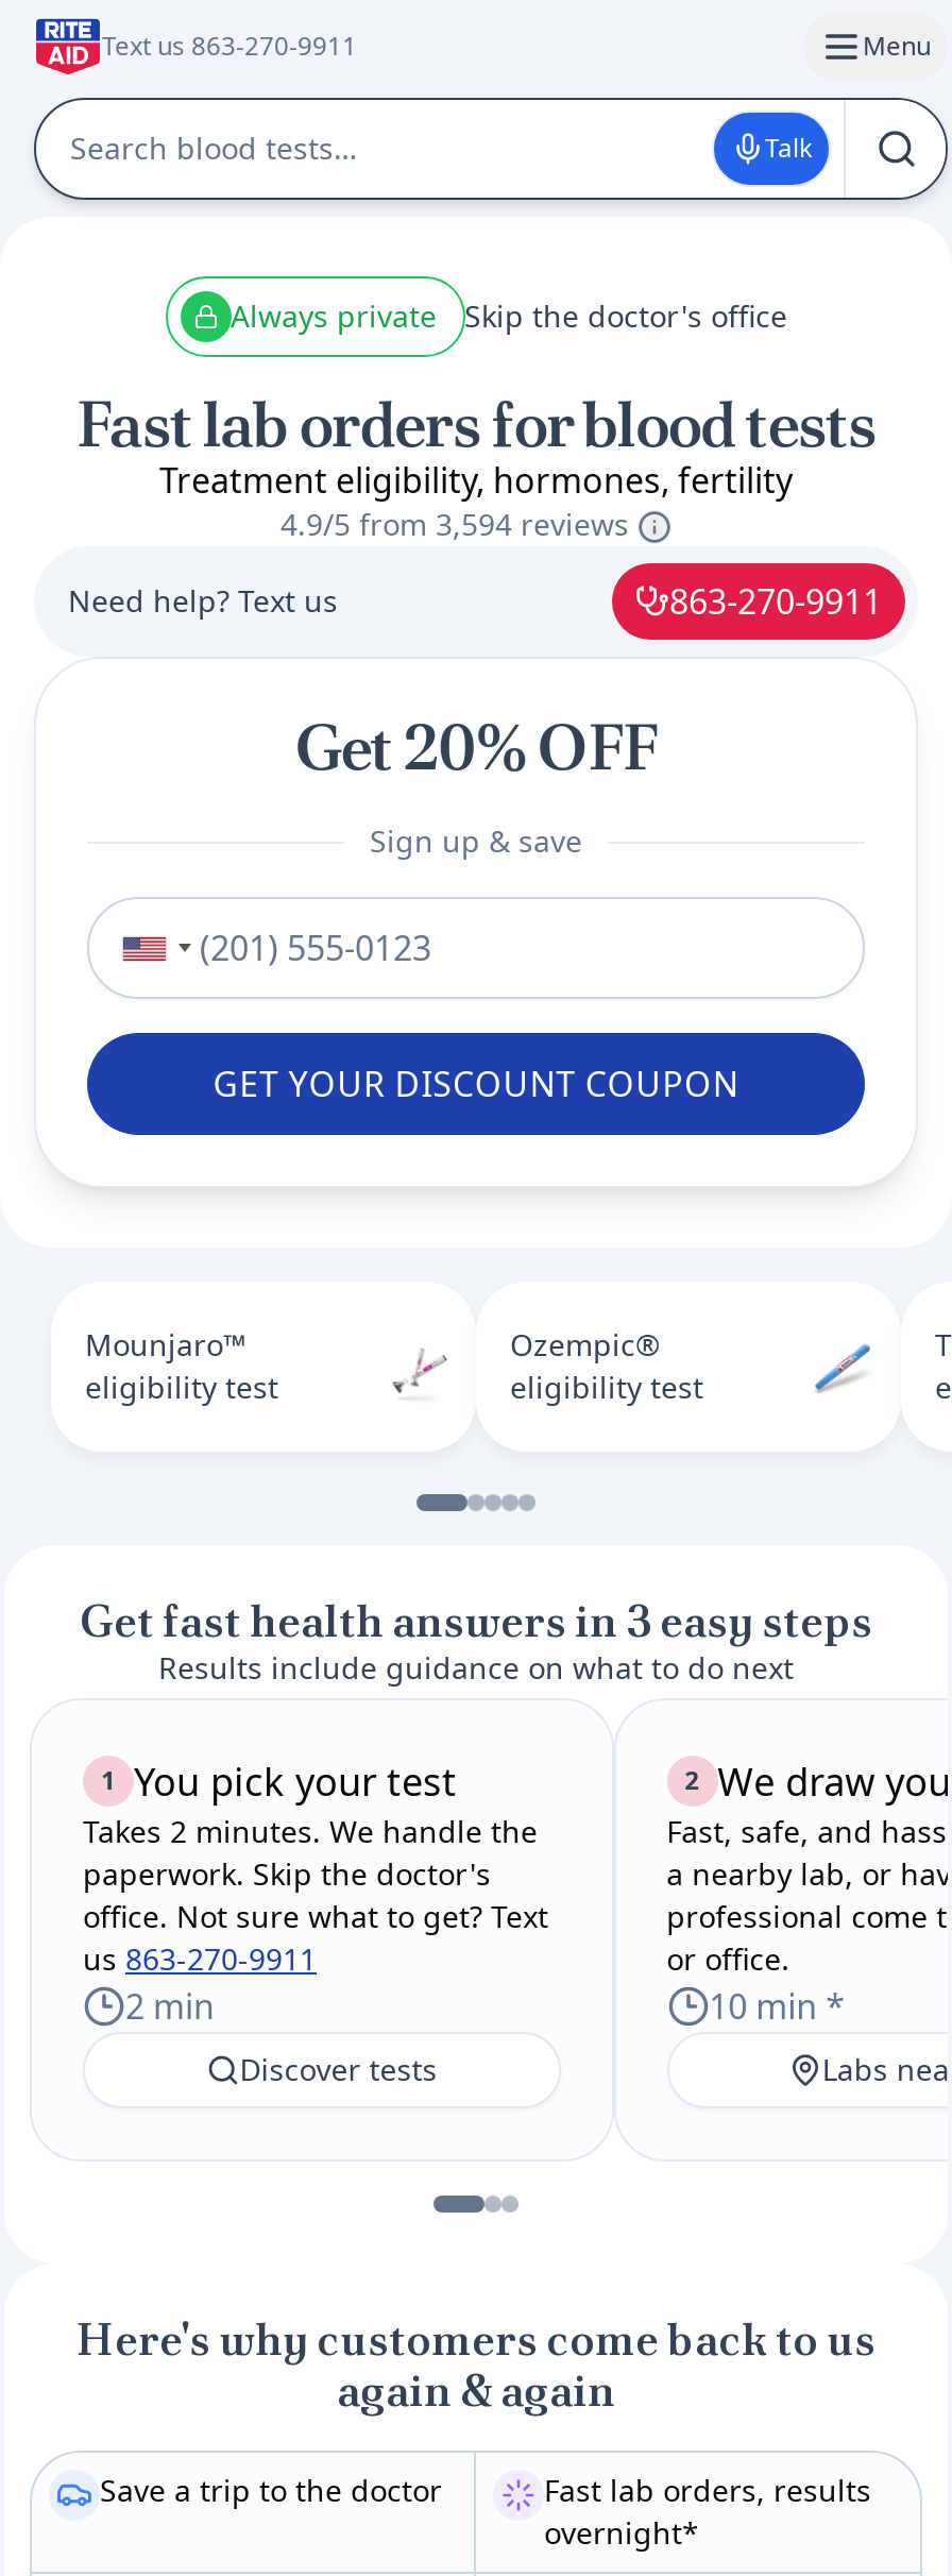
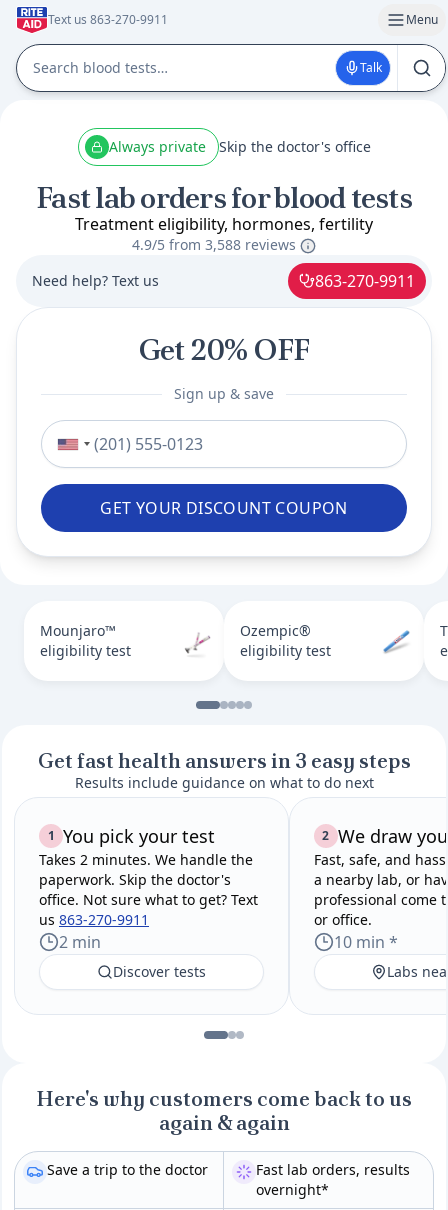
[280,504,637,544] 4.9/5 from 3,594 reviews -> [132,235,300,254] 4.9/5 from 3,588 reviews

